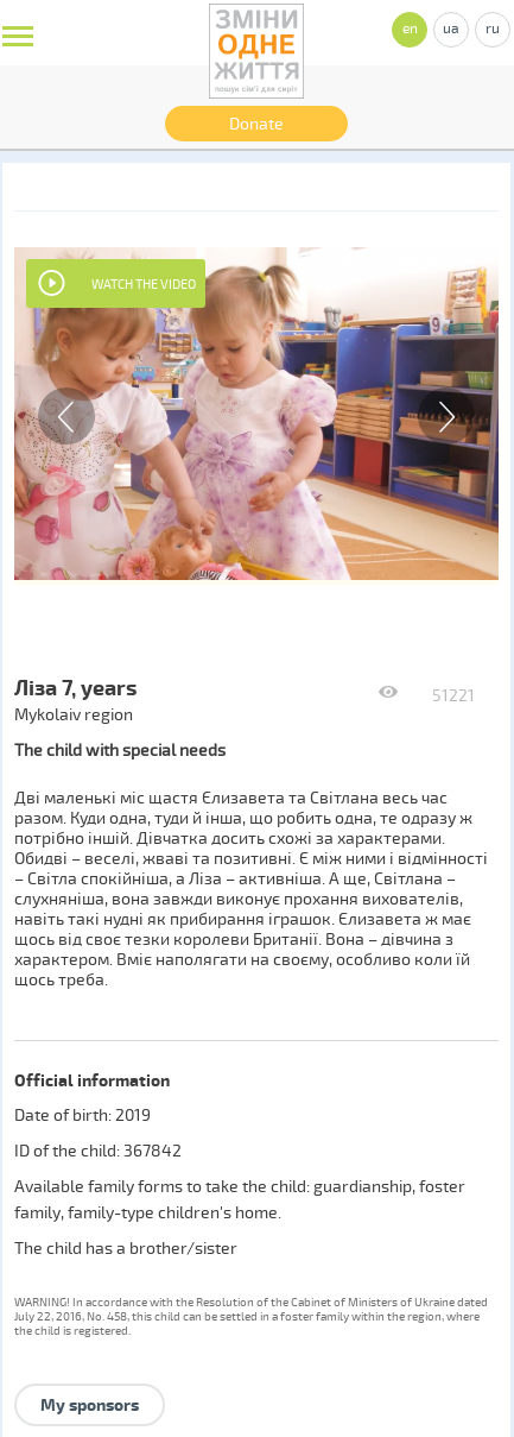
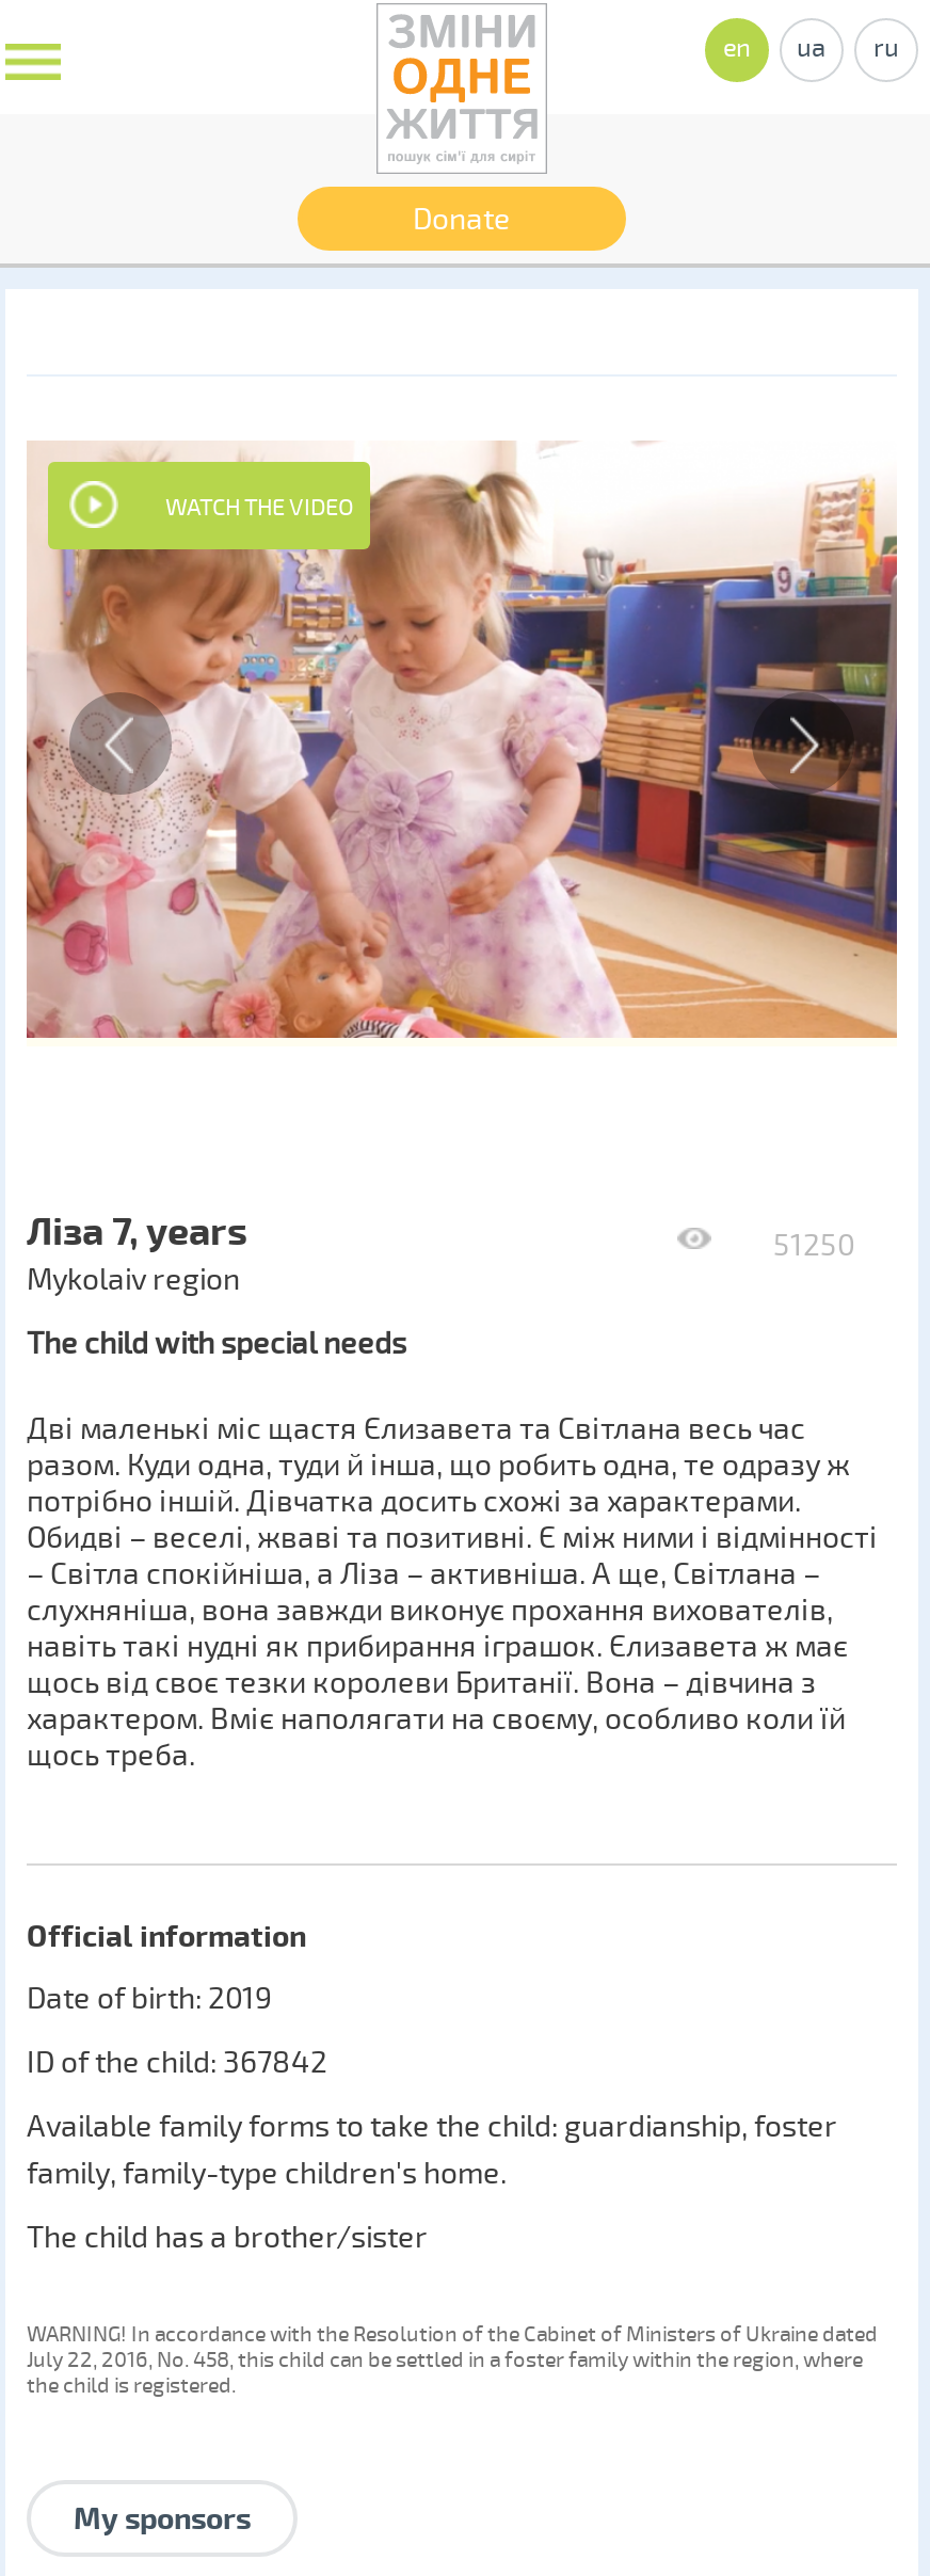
[432,686,475,706] 51221 -> [773,1227,854,1264] 51250

